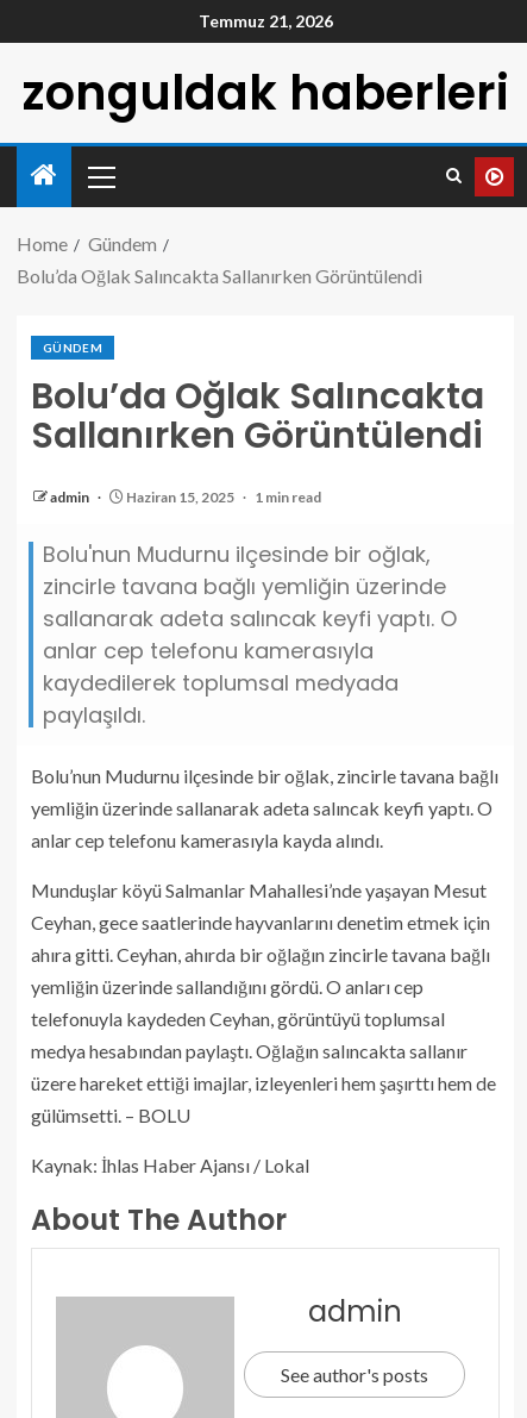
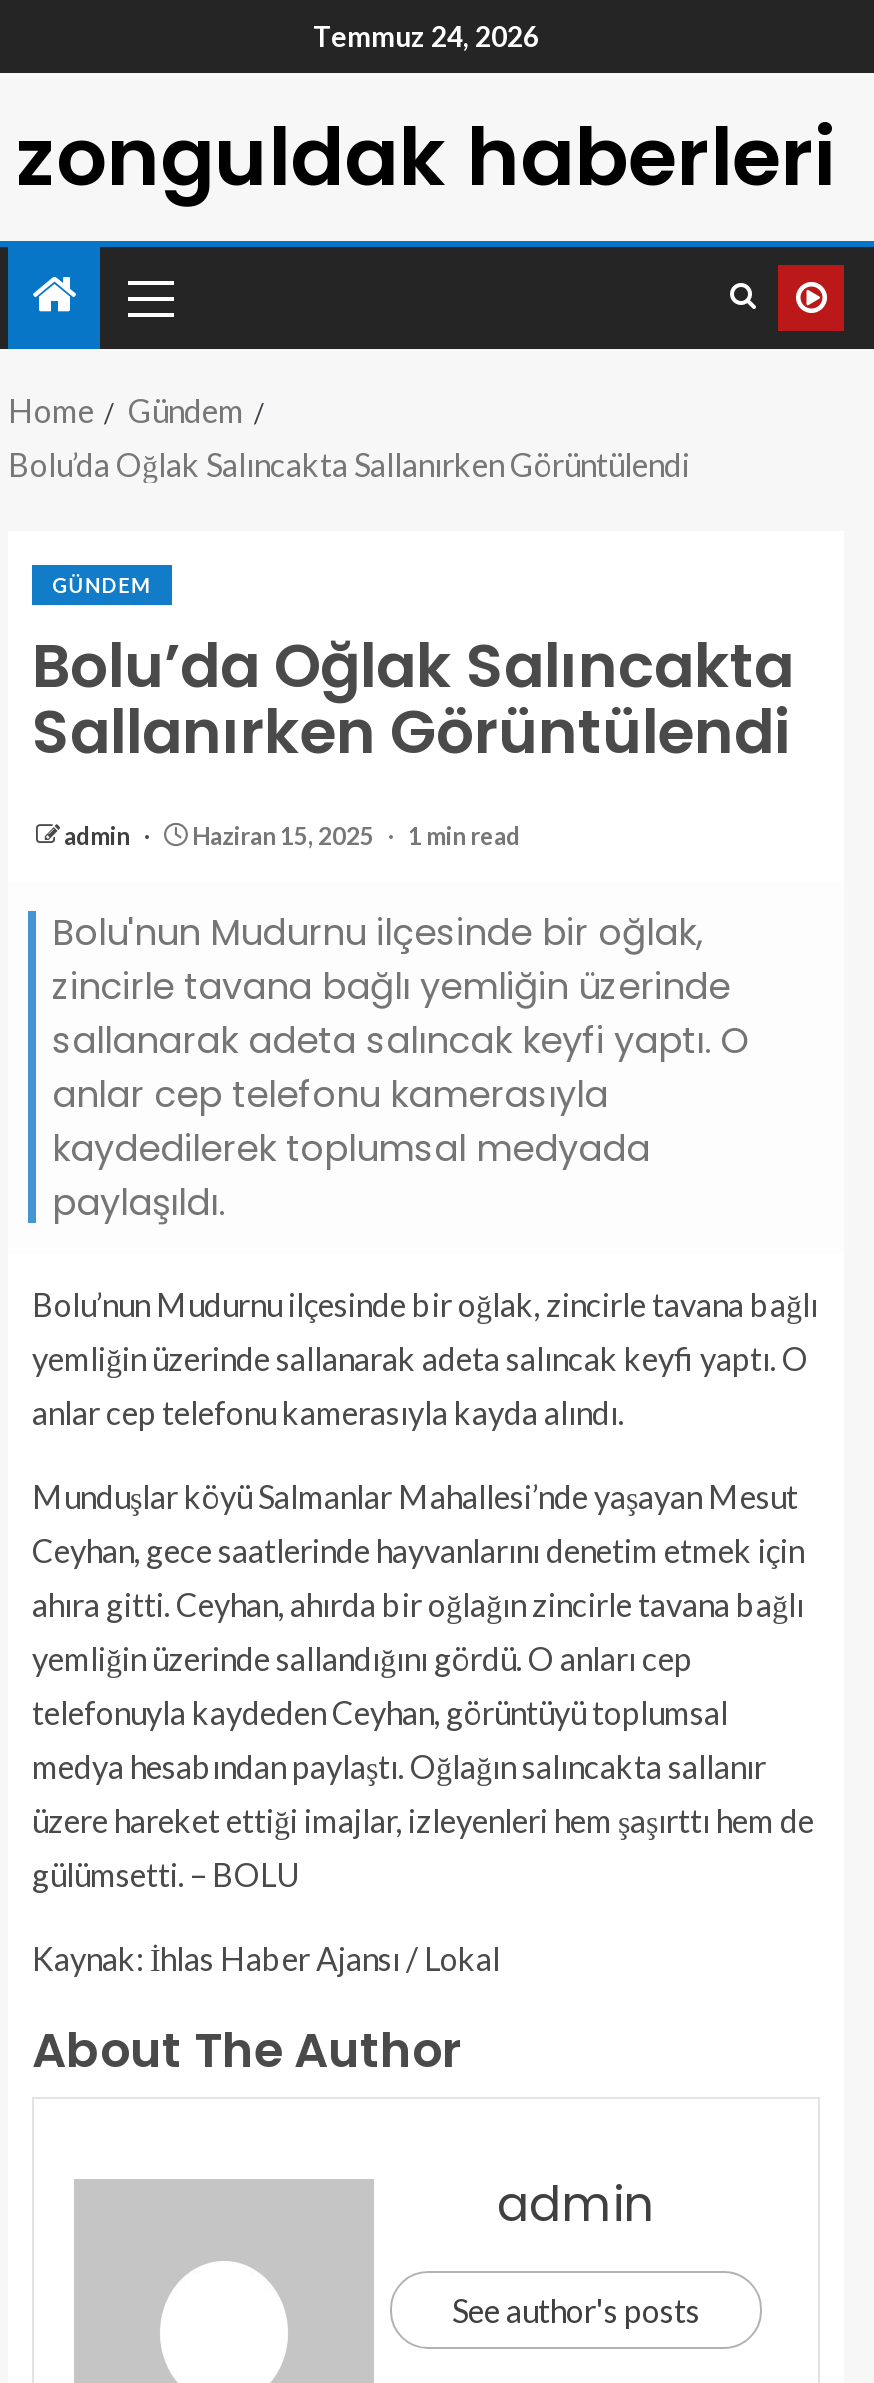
[198,11,332,31] Temmuz 21, 2026 -> [313,19,539,53] Temmuz 24, 2026

